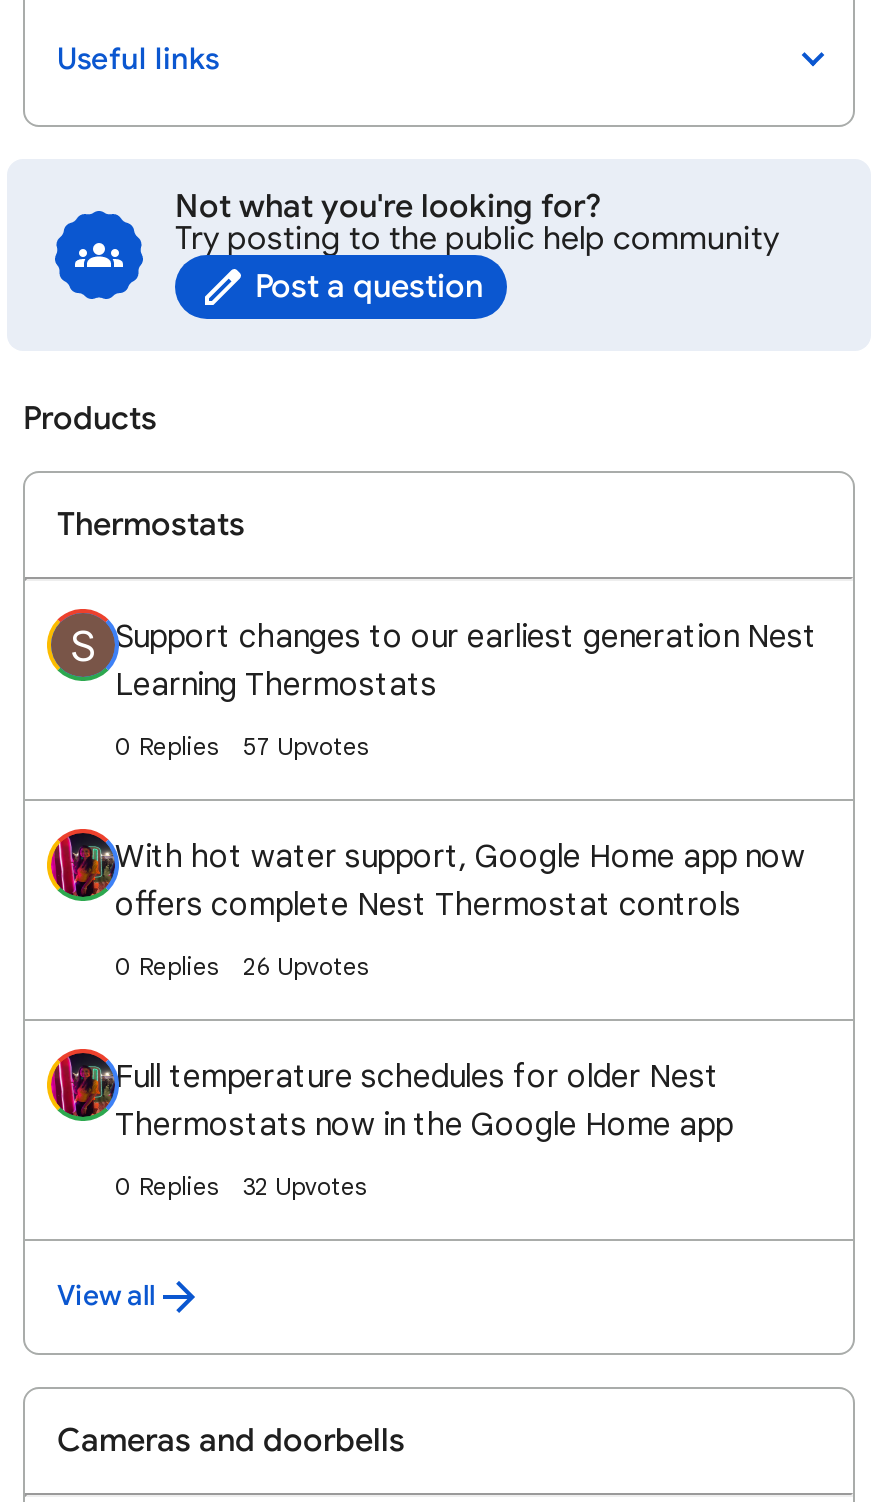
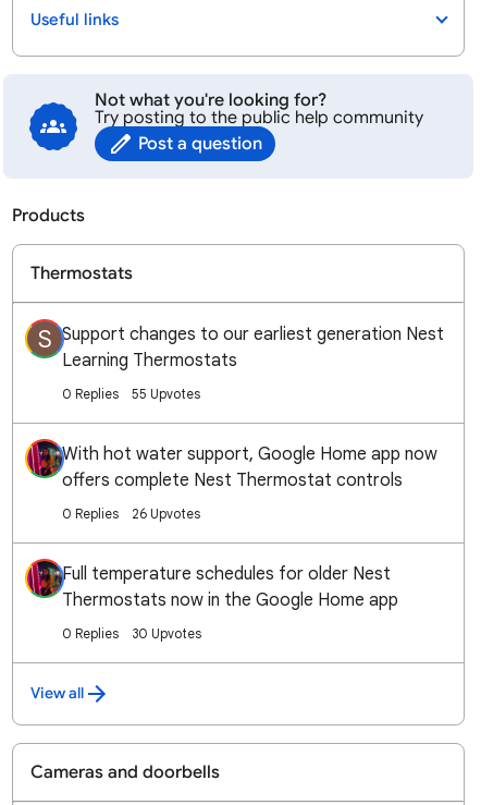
[243,731,369,761] 57 Upvotes -> [132,386,200,402] 55 Upvotes
[243,1171,367,1201] 32 Upvotes -> [132,625,201,642] 30 Upvotes

